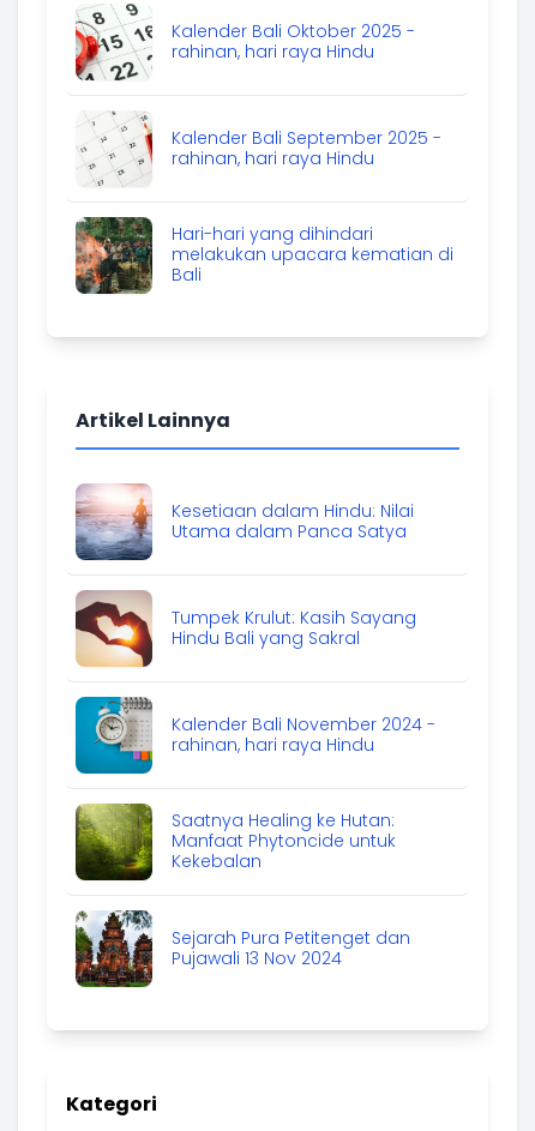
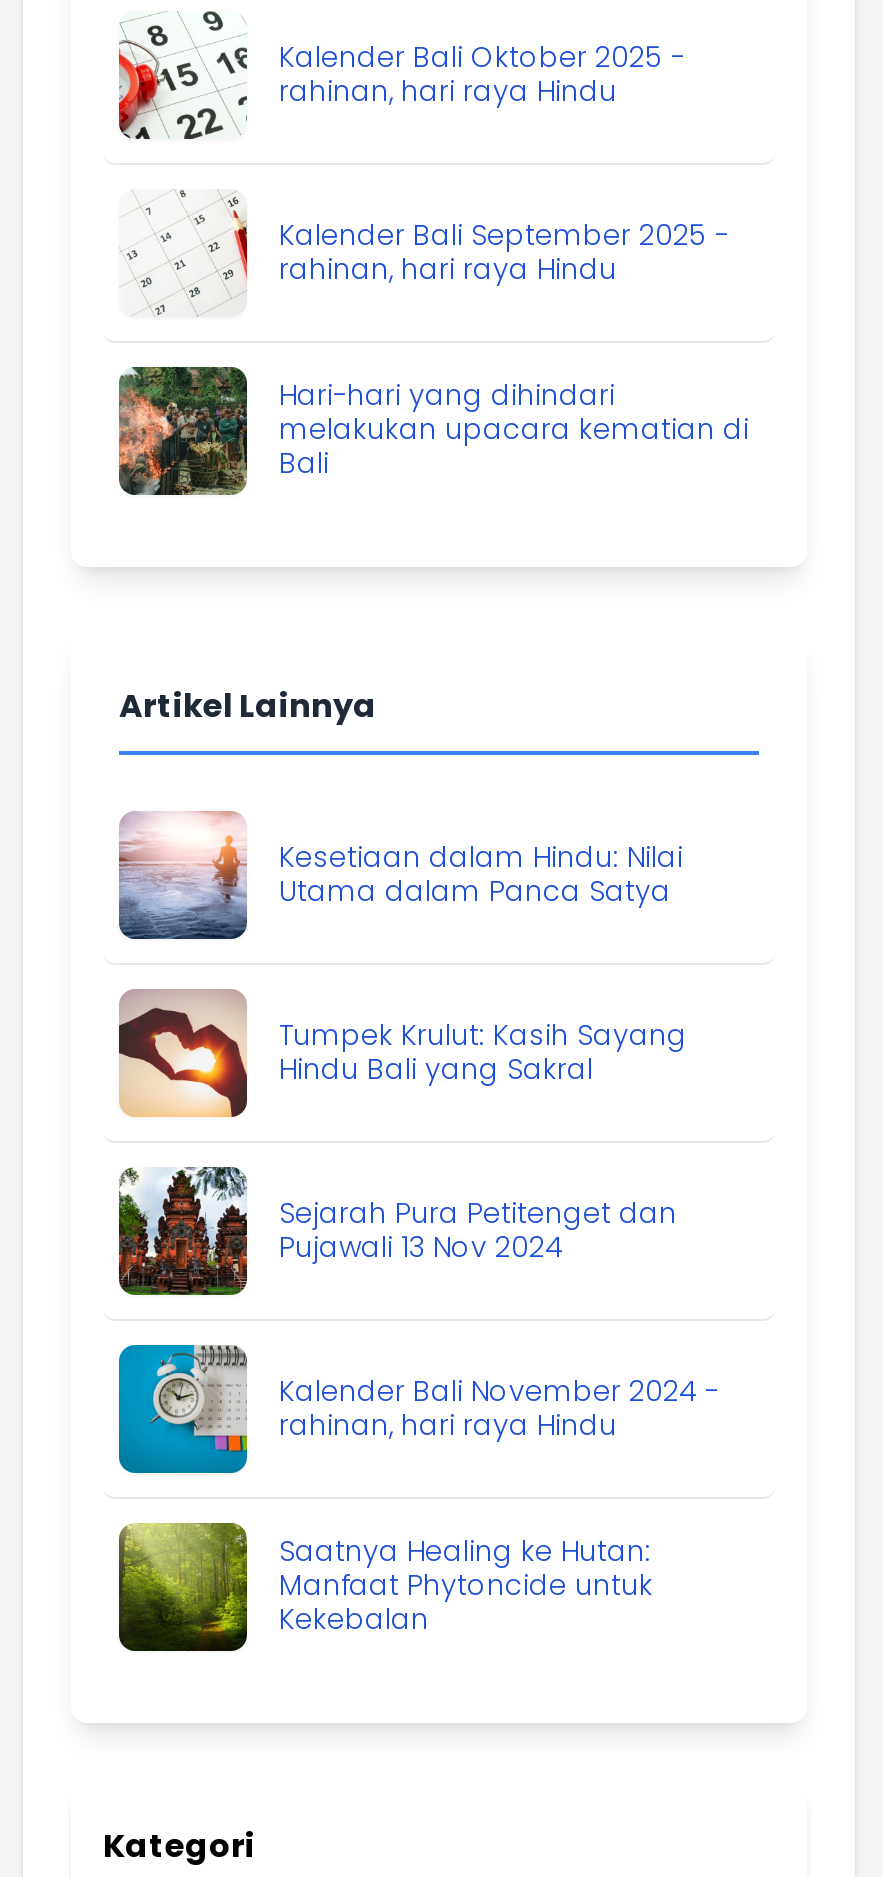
moved [76,694,435,873] -> [119,1341,719,1640]: [image] | Kalender Bali November 2024 - | rahinan, hari raya Hindu | Saatnya Healing ke Hutan: | Manfaat Phytoncide untuk | Kekebalan
moved [74,910,410,988] -> [117,1169,677,1297]: [image] | Sejarah Pura Petitenget dan | Pujawali 13 Nov 2024

